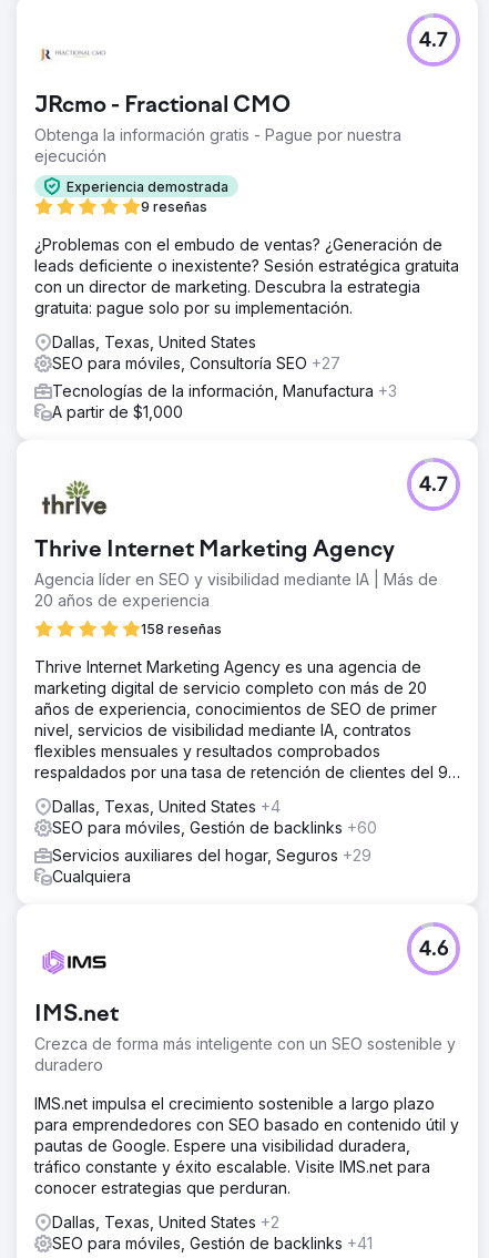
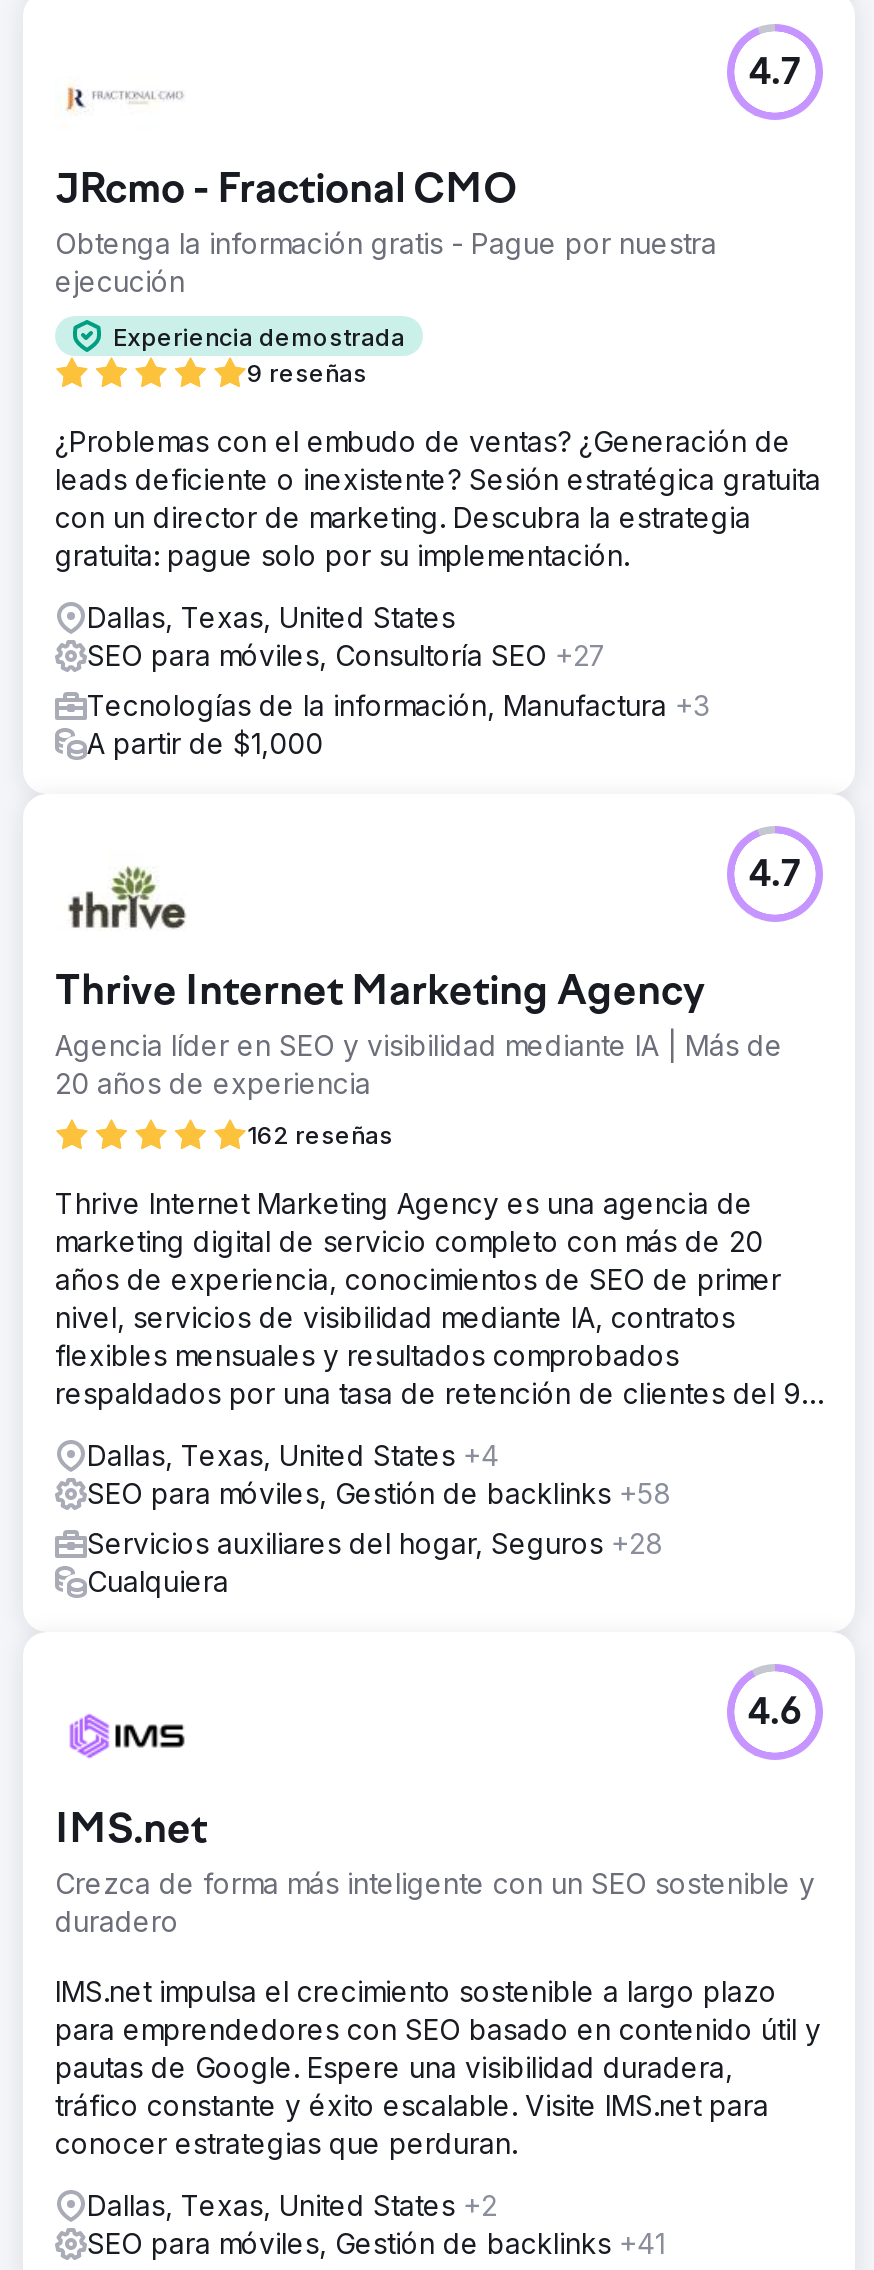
[141,621,222,637] 158 reseñas -> [247,1120,393,1150] 162 reseñas
[52,818,377,837] SEO para móviles, Gestión de backlinks +60 -> [87,1476,671,1510] SEO para móviles, Gestión de backlinks +58
[52,846,371,865] Servicios auxiliares del hogar, Seguros +29 -> [87,1526,663,1560] Servicios auxiliares del hogar, Seguros +28

